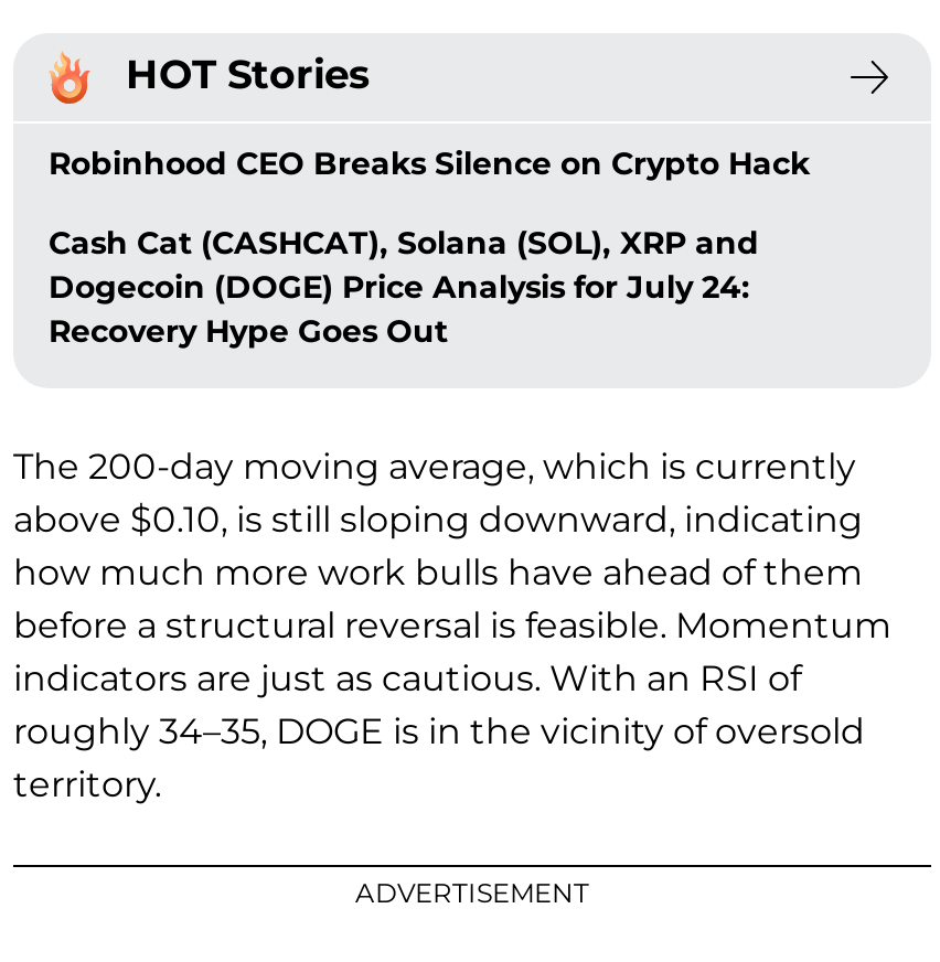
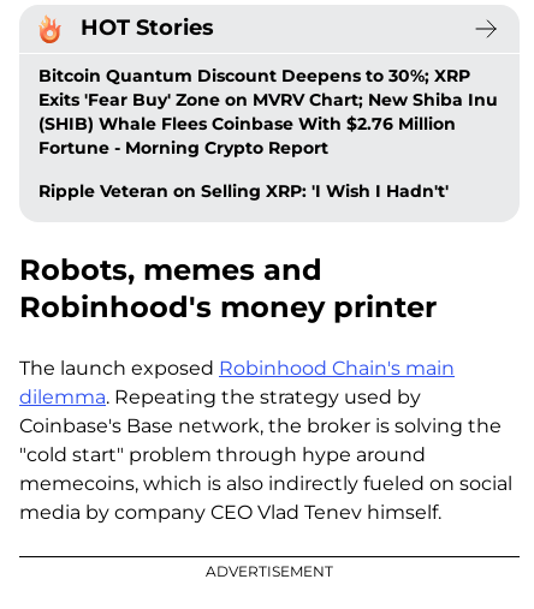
[13,142,891,804] Robinhood CEO Breaks Silence on Crypto Hack | Cash Cat (CASHCAT), Solana (SOL), XRP and | Dogecoin (DOGE) Price Analysis for July 24: | Recovery Hype Goes Out | The 200-day moving average, which is currently | above $0.10, is still sloping downward, indicating | how much more work bulls have ahead of them | before a structural reversal is feasible. Momentum | indicators are just as cautious. With an RSI of | roughly 34–35, DOGE is in the vicinity of oversold | territory. -> [19,65,512,524] Bitcoin Quantum Discount Deepens to 30%; XRP | Exits 'Fear Buy' Zone on MVRV Chart; New Shiba Inu | (SHIB) Whale Flees Coinbase With $2.76 Million | Fortune - Morning Crypto Report | Ripple Veteran on Selling XRP: 'I Wish I Hadn't' | Robots, memes and | Robinhood's money printer | The launch exposed Robinhood Chain's main | dilemma. Repeating the strategy used by | Coinbase's Base network, the broker is solving the | "cold start" problem through hype around | memecoins, which is also indirectly fueled on social | media by company CEO Vlad Tenev himself.

